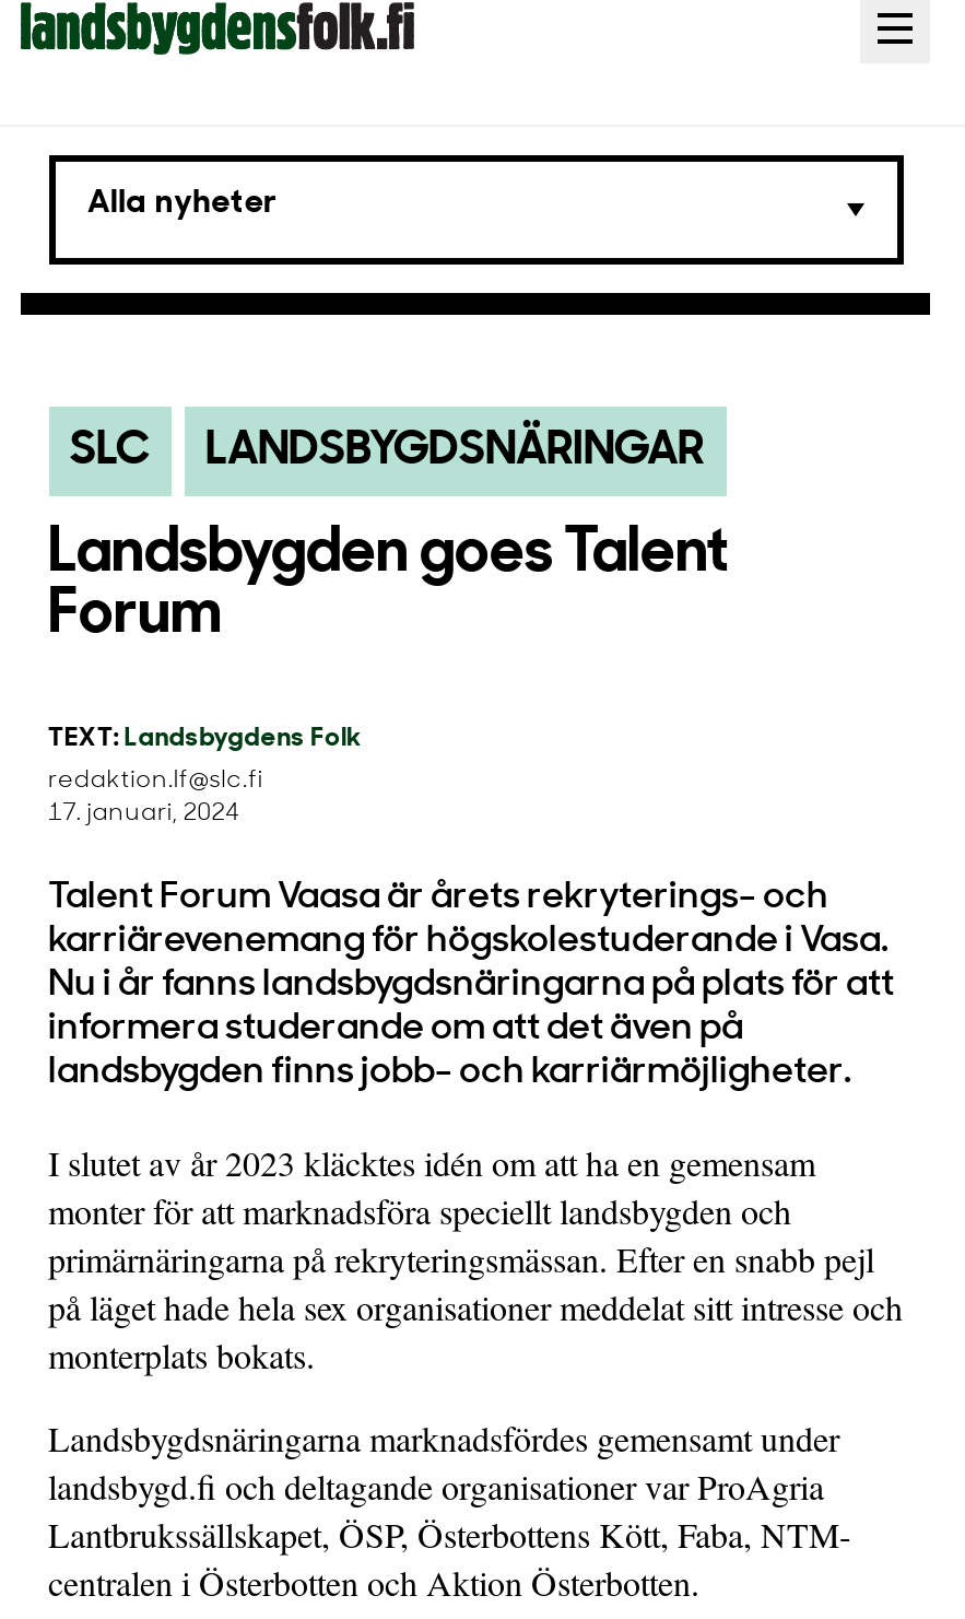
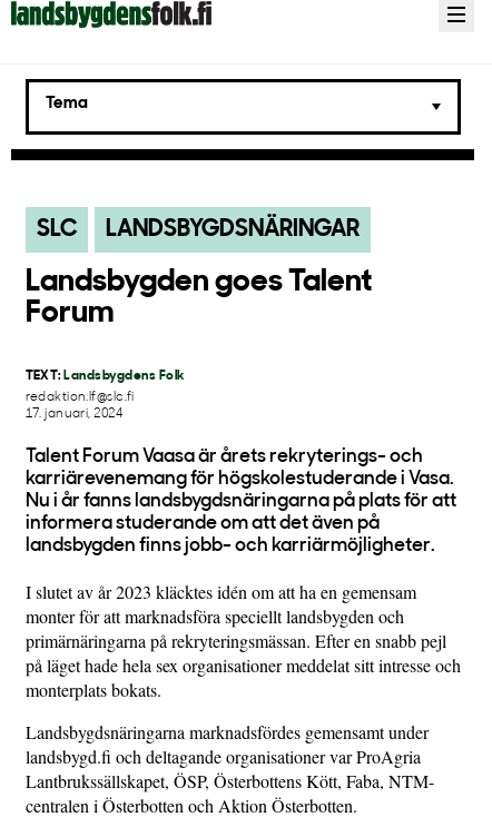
[87,187,278,220] Alla nyheter -> [45,95,89,112] Tema

